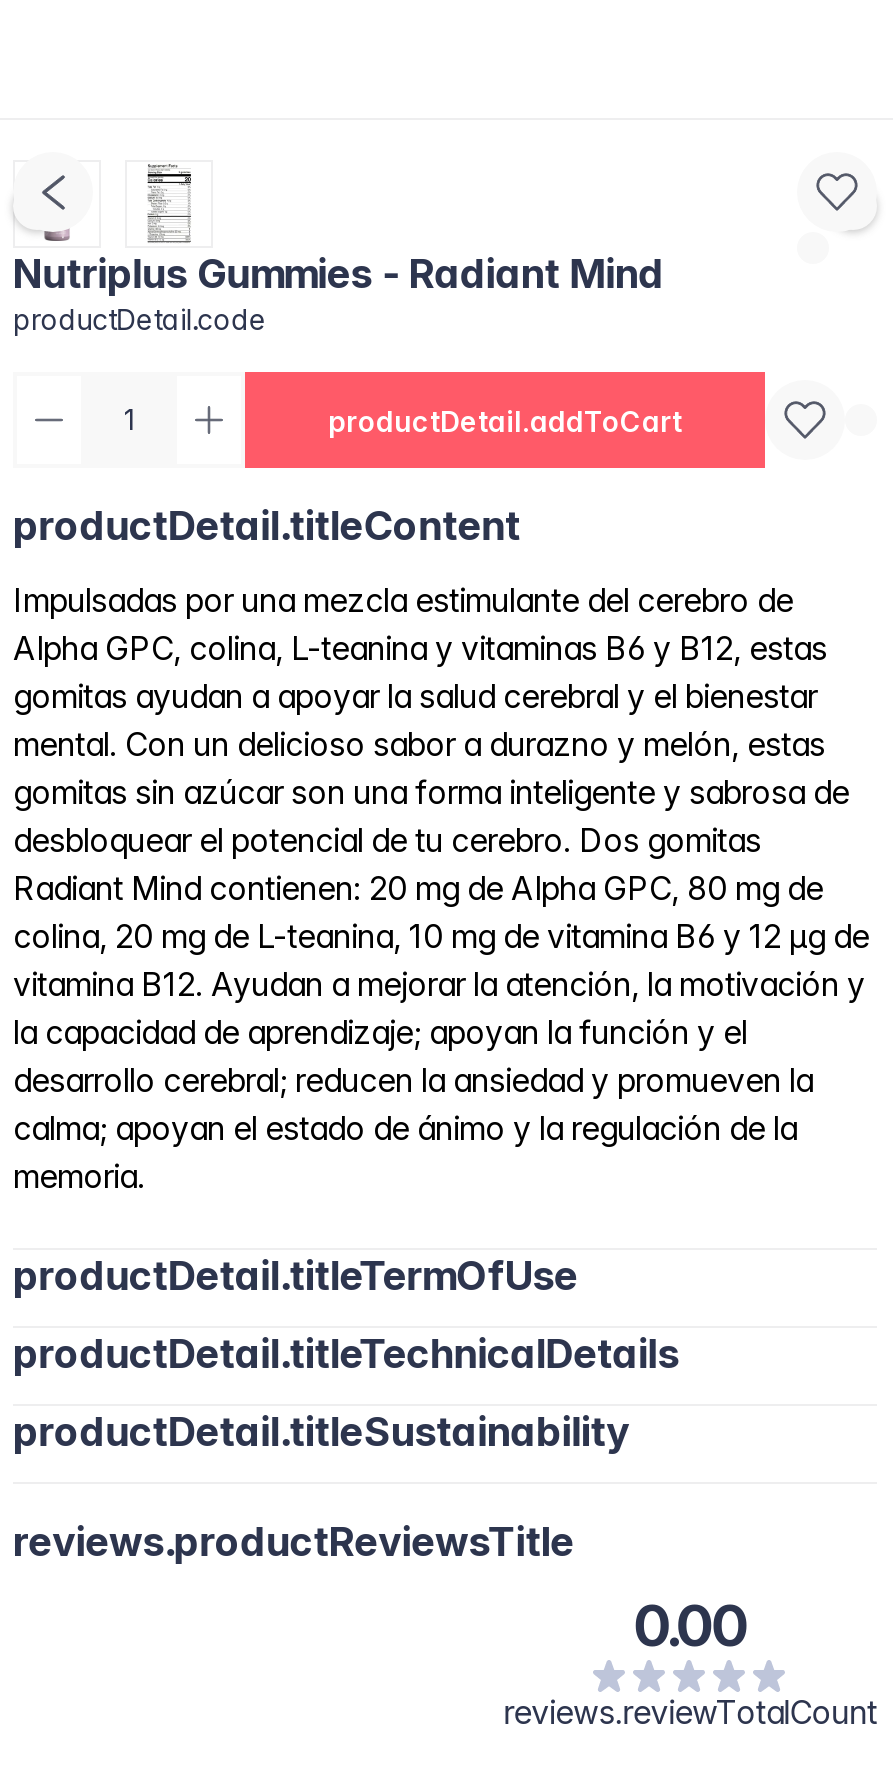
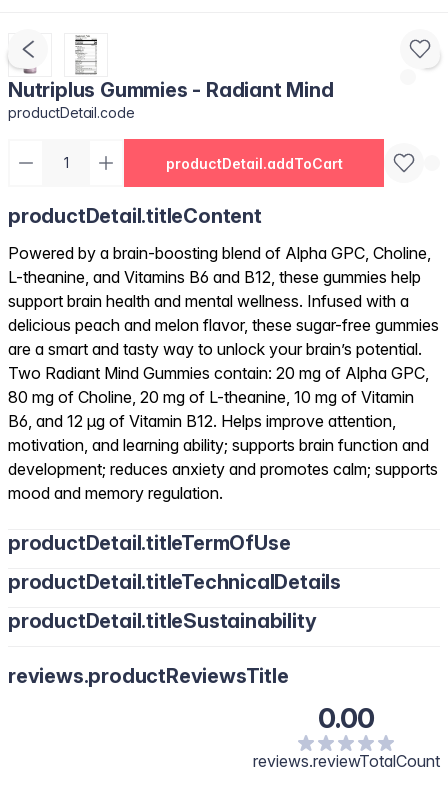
[13,580,869,1196] Impulsadas por una mezcla estimulante del cerebro de | Alpha GPC, colina, L-teanina y vitaminas B6 y B12, estas | gomitas ayudan a apoyar la salud cerebral y el bienestar | mental. Con un delicioso sabor a durazno y melón, estas | gomitas sin azúcar son una forma inteligente y sabrosa de | desbloquear el potencial de tu cerebro. Dos gomitas | Radiant Mind contienen: 20 mg de Alpha GPC, 80 mg de | colina, 20 mg de L-teanina, 10 mg de vitamina B6 y 12 µg de | vitamina B12. Ayudan a mejorar la atención, la motivación y | la capacidad de aprendizaje; apoyan la función y el | desarrollo cerebral; reducen la ansiedad y promueven la | calma; apoyan el estado de ánimo y la regulación de la | memoria. -> [8,243,439,503] Powered by a brain-boosting blend of Alpha GPC, Choline, | L-theanine, and Vitamins B6 and B12, these gummies help | support brain health and mental wellness. Infused with a | delicious peach and melon flavor, these sugar-free gummies | are a smart and tasty way to unlock your brain’s potential. | Two Radiant Mind Gummies contain: 20 mg of Alpha GPC, | 80 mg of Choline, 20 mg of L-theanine, 10 mg of Vitamin | B6, and 12 µg of Vitamin B12. Helps improve attention, | motivation, and learning ability; supports brain function and | development; reduces anxiety and promotes calm; supports | mood and memory regulation.

